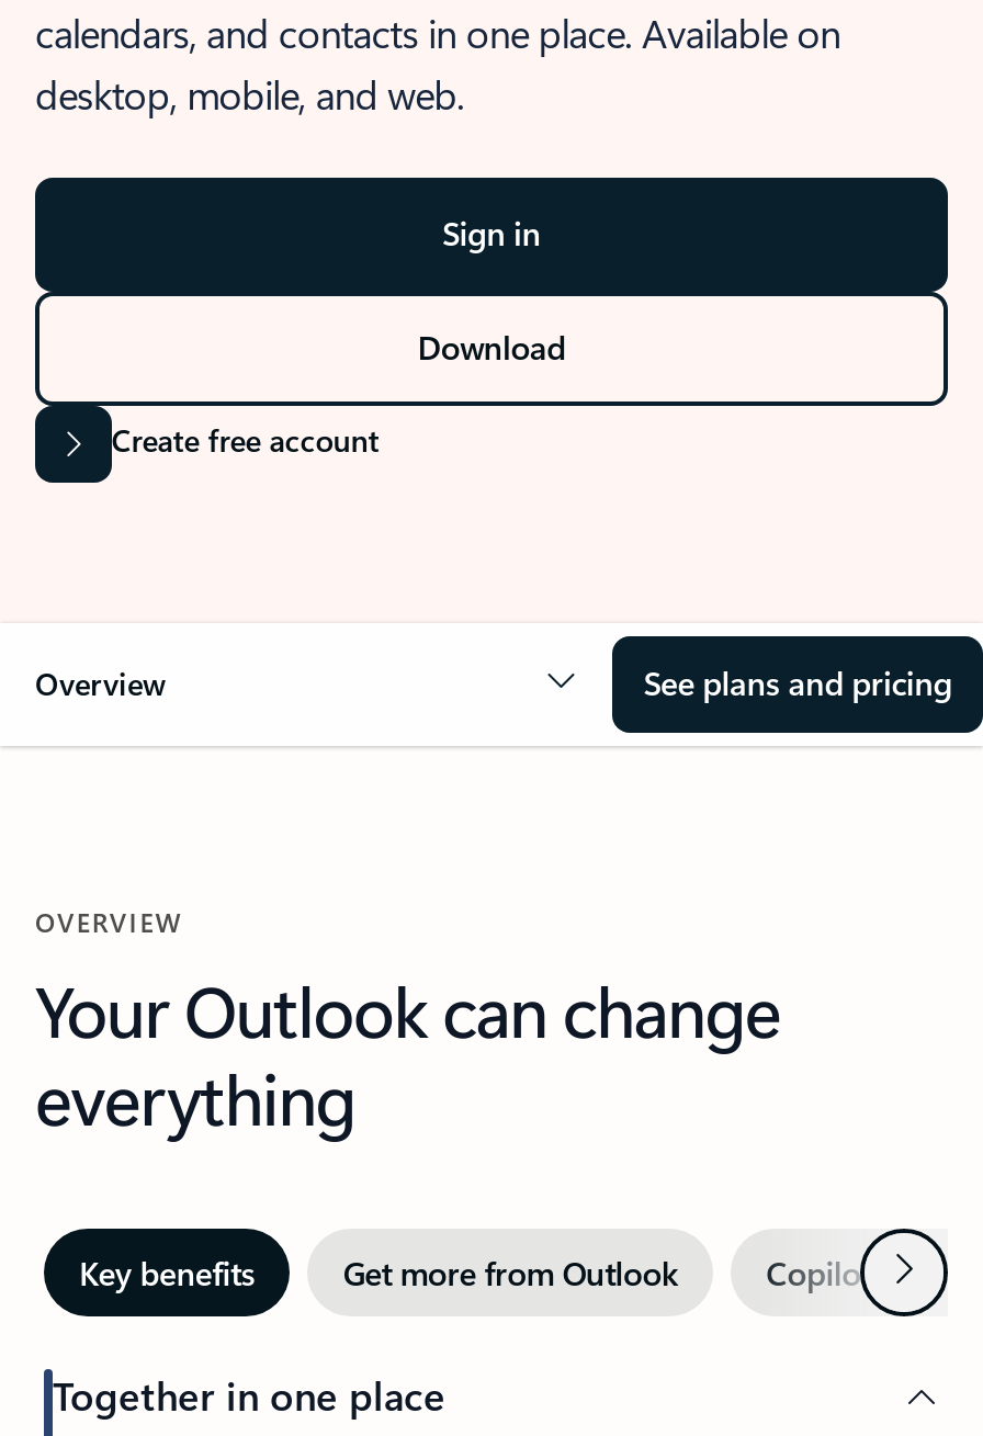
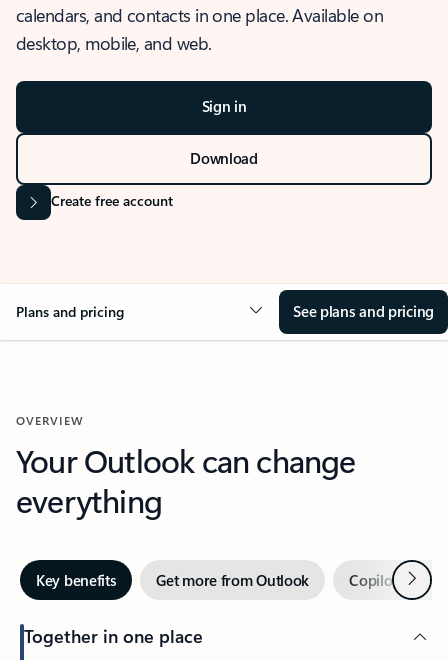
[35,663,167,704] Overview -> [16,302,124,321] Plans and pricing

